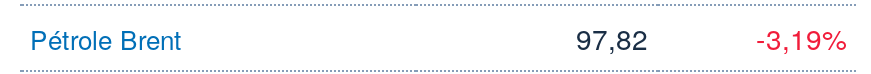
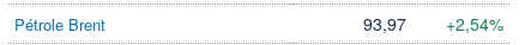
[576,18,648,58] 97,82 -> [363,12,406,36] 93,97
[756,18,846,58] -3,19% -> [446,12,503,36] +2,54%

